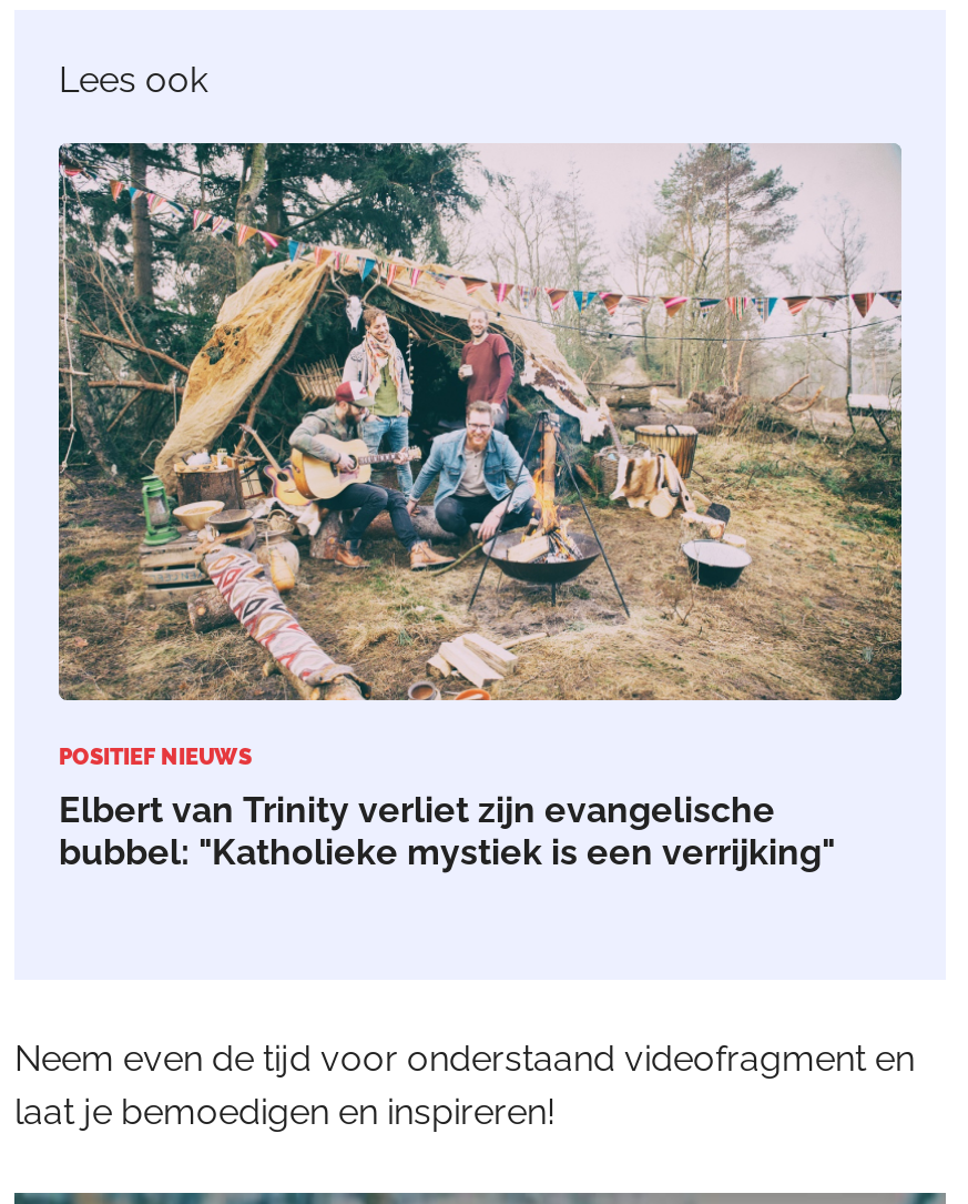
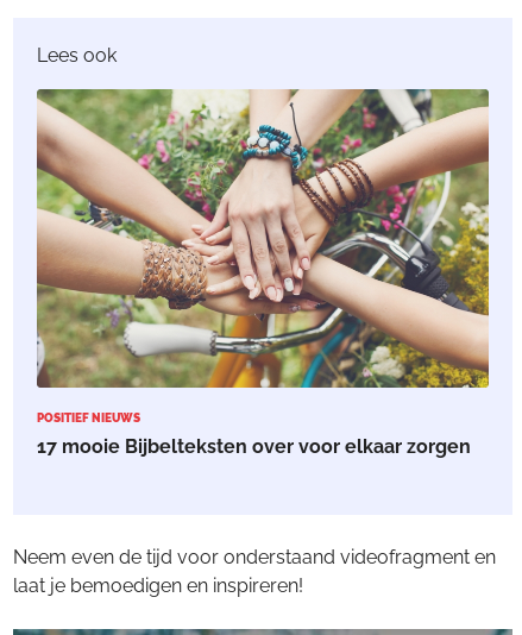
[57,141,904,873] [image] | Elbert van Trinity verliet zijn evangelische | bubbel: "Katholieke mystiek is een verrijking" -> [36,88,490,458] [image] | 17 mooie Bijbelteksten over voor elkaar zorgen

